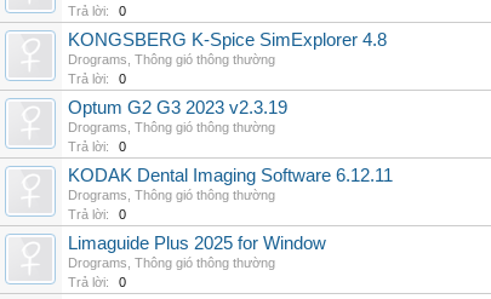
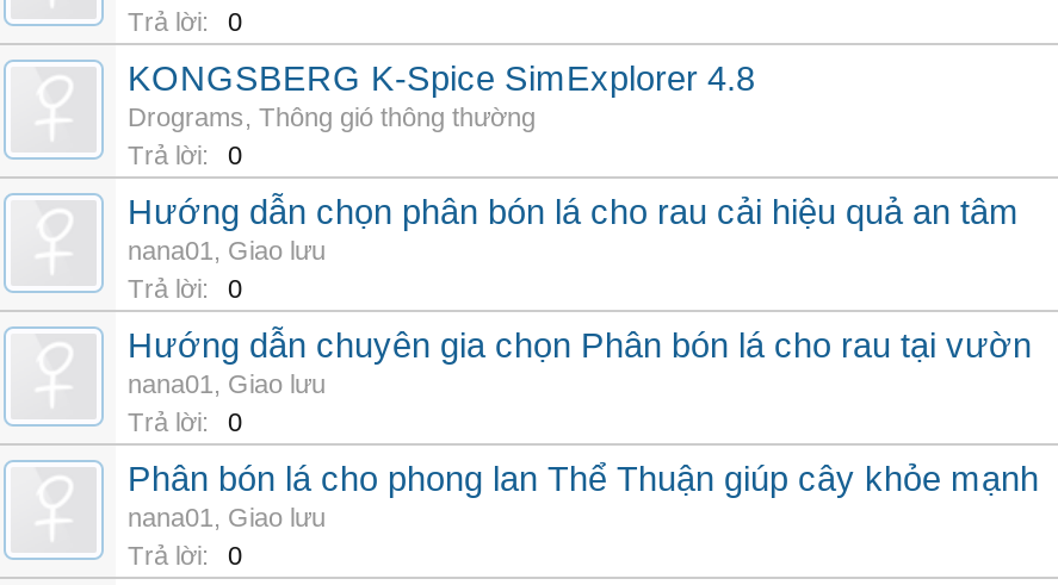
[68,98,287,134] Optum G2 G3 2023 v2.3.19 | Drograms, Thông gió thông thường -> [128,193,1020,265] Hướng dẫn chọn phân bón lá cho rau cải hiệu quả an tâm | nana01, Giao lưu
[68,166,393,202] KODAK Dental Imaging Software 6.12.11 | Drograms, Thông gió thông thường -> [128,326,1032,398] Hướng dẫn chuyên gia chọn Phân bón lá cho rau tại vườn | nana01, Giao lưu
[68,234,326,270] Limaguide Plus 2025 for Window | Drograms, Thông gió thông thường -> [128,460,1039,531] Phân bón lá cho phong lan Thể Thuận giúp cây khỏe mạnh | nana01, Giao lưu

